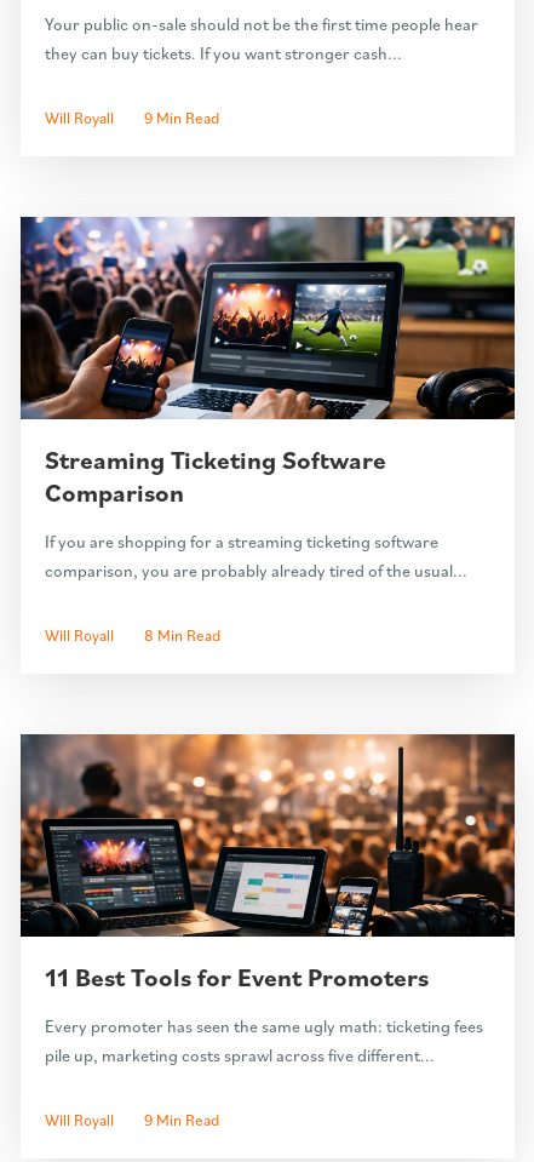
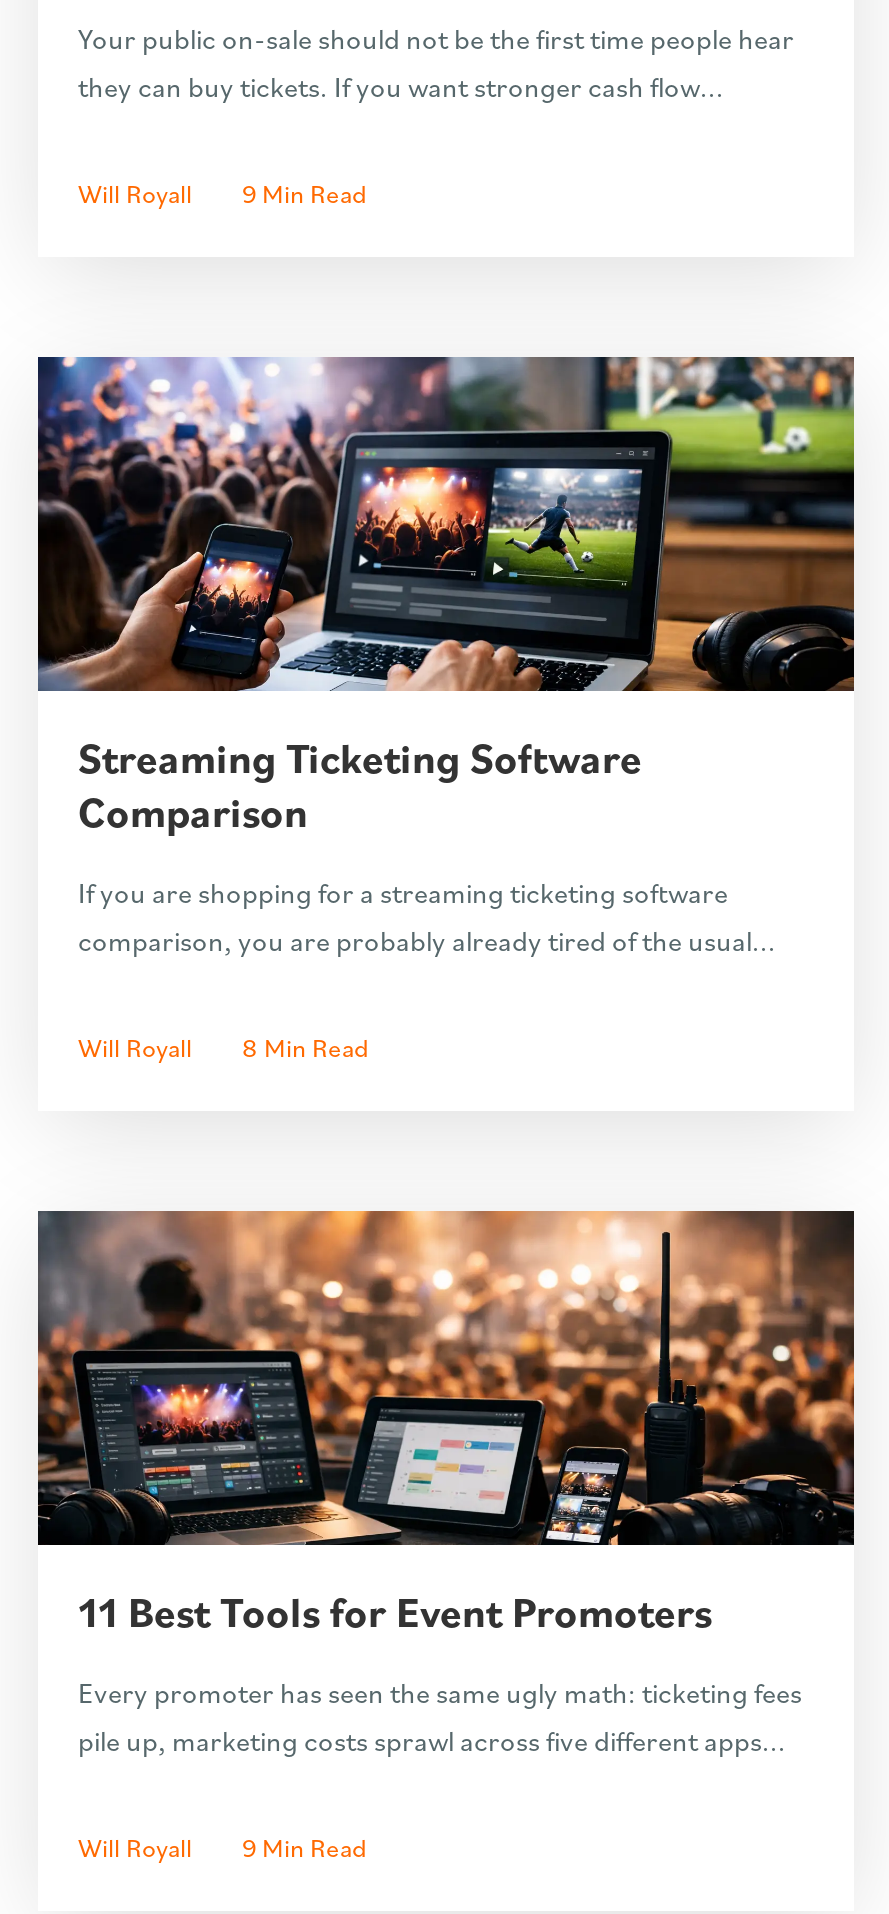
[45,42,402,64] they can buy tickets. If you want stronger cash... -> [78,69,724,105] they can buy tickets. If you want stronger cash flow...
[45,1044,435,1066] pile up, marketing costs sprawl across five different... -> [78,1723,786,1759] pile up, marketing costs sprawl across five different apps...

